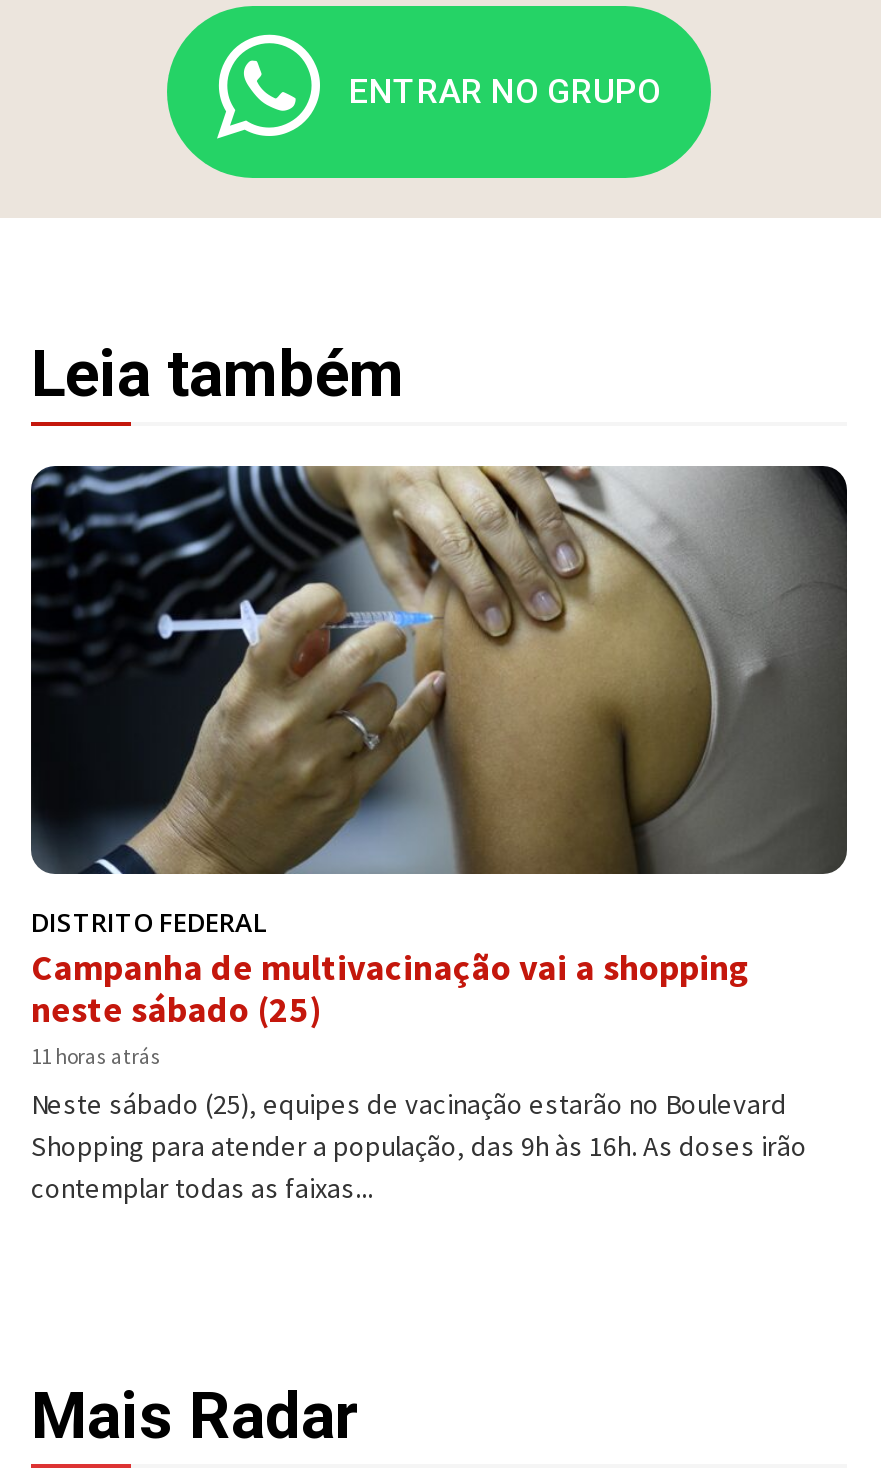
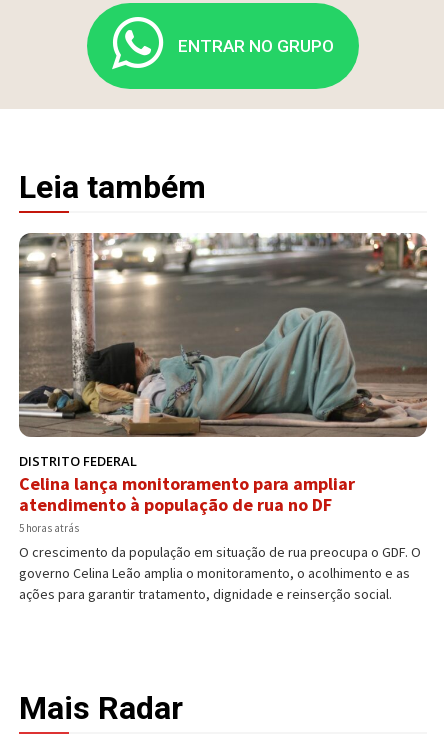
[29,464,849,1206] [image] | Campanha de multivacinação vai a shopping | neste sábado (25) | 11 horas atrás | Neste sábado (25), equipes de vacinação estarão no Boulevard | Shopping para atender a população, das 9h às 16h. As doses irão | contemplar todas as faixas... -> [18,232,428,603] [image] | Celina lança monitoramento para ampliar | atendimento à população de rua no DF | 5 horas atrás | O crescimento da população em situação de rua preocupa o GDF. O | governo Celina Leão amplia o monitoramento, o acolhimento e as | ações para garantir tratamento, dignidade e reinserção social.

